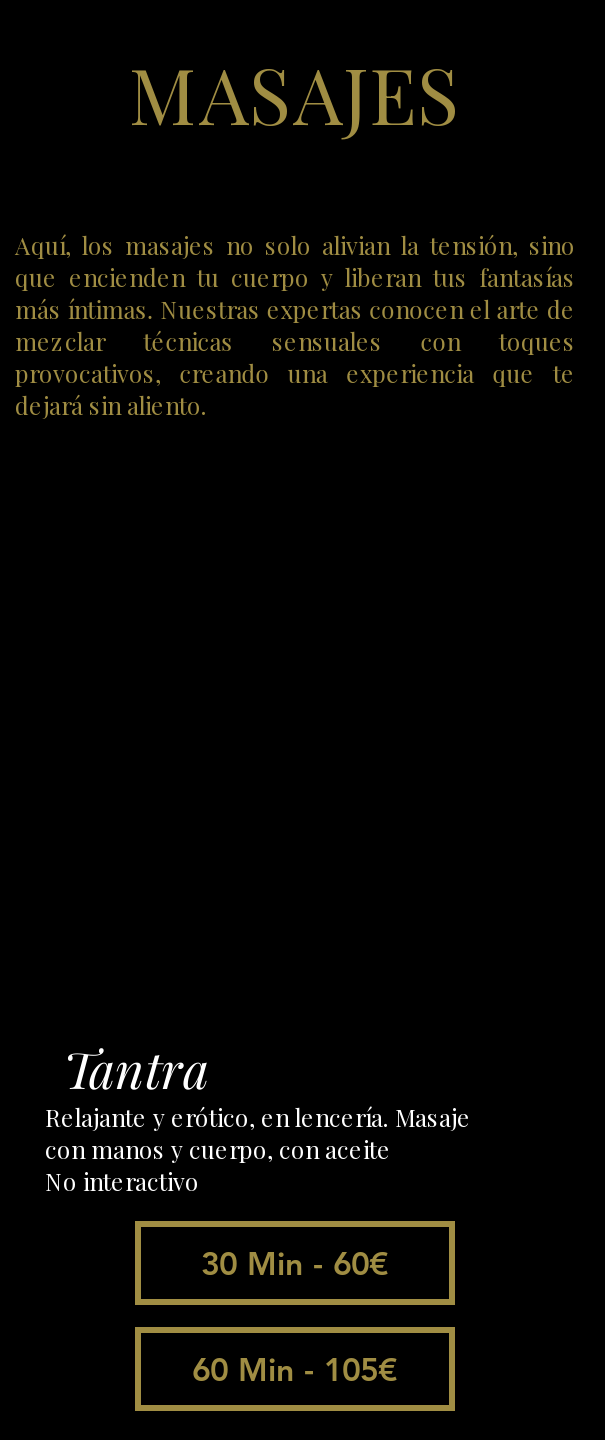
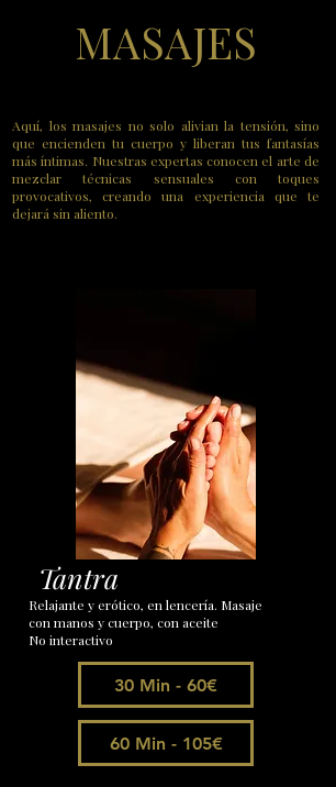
none -> [75,361,257,561] [image]

